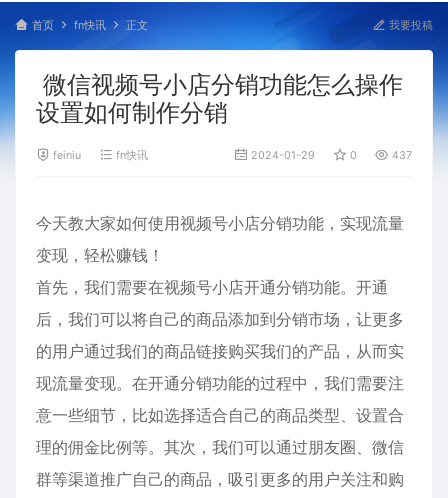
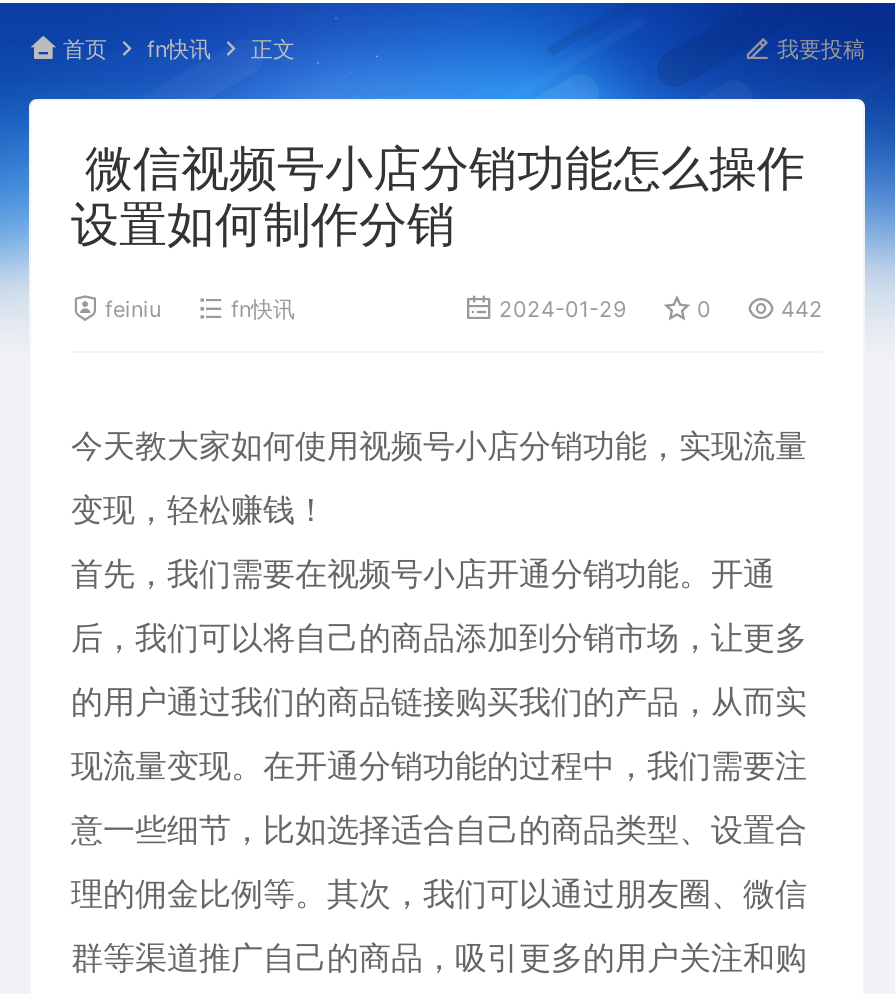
[389,149,412,162] 437 -> [775,297,823,323] 442

